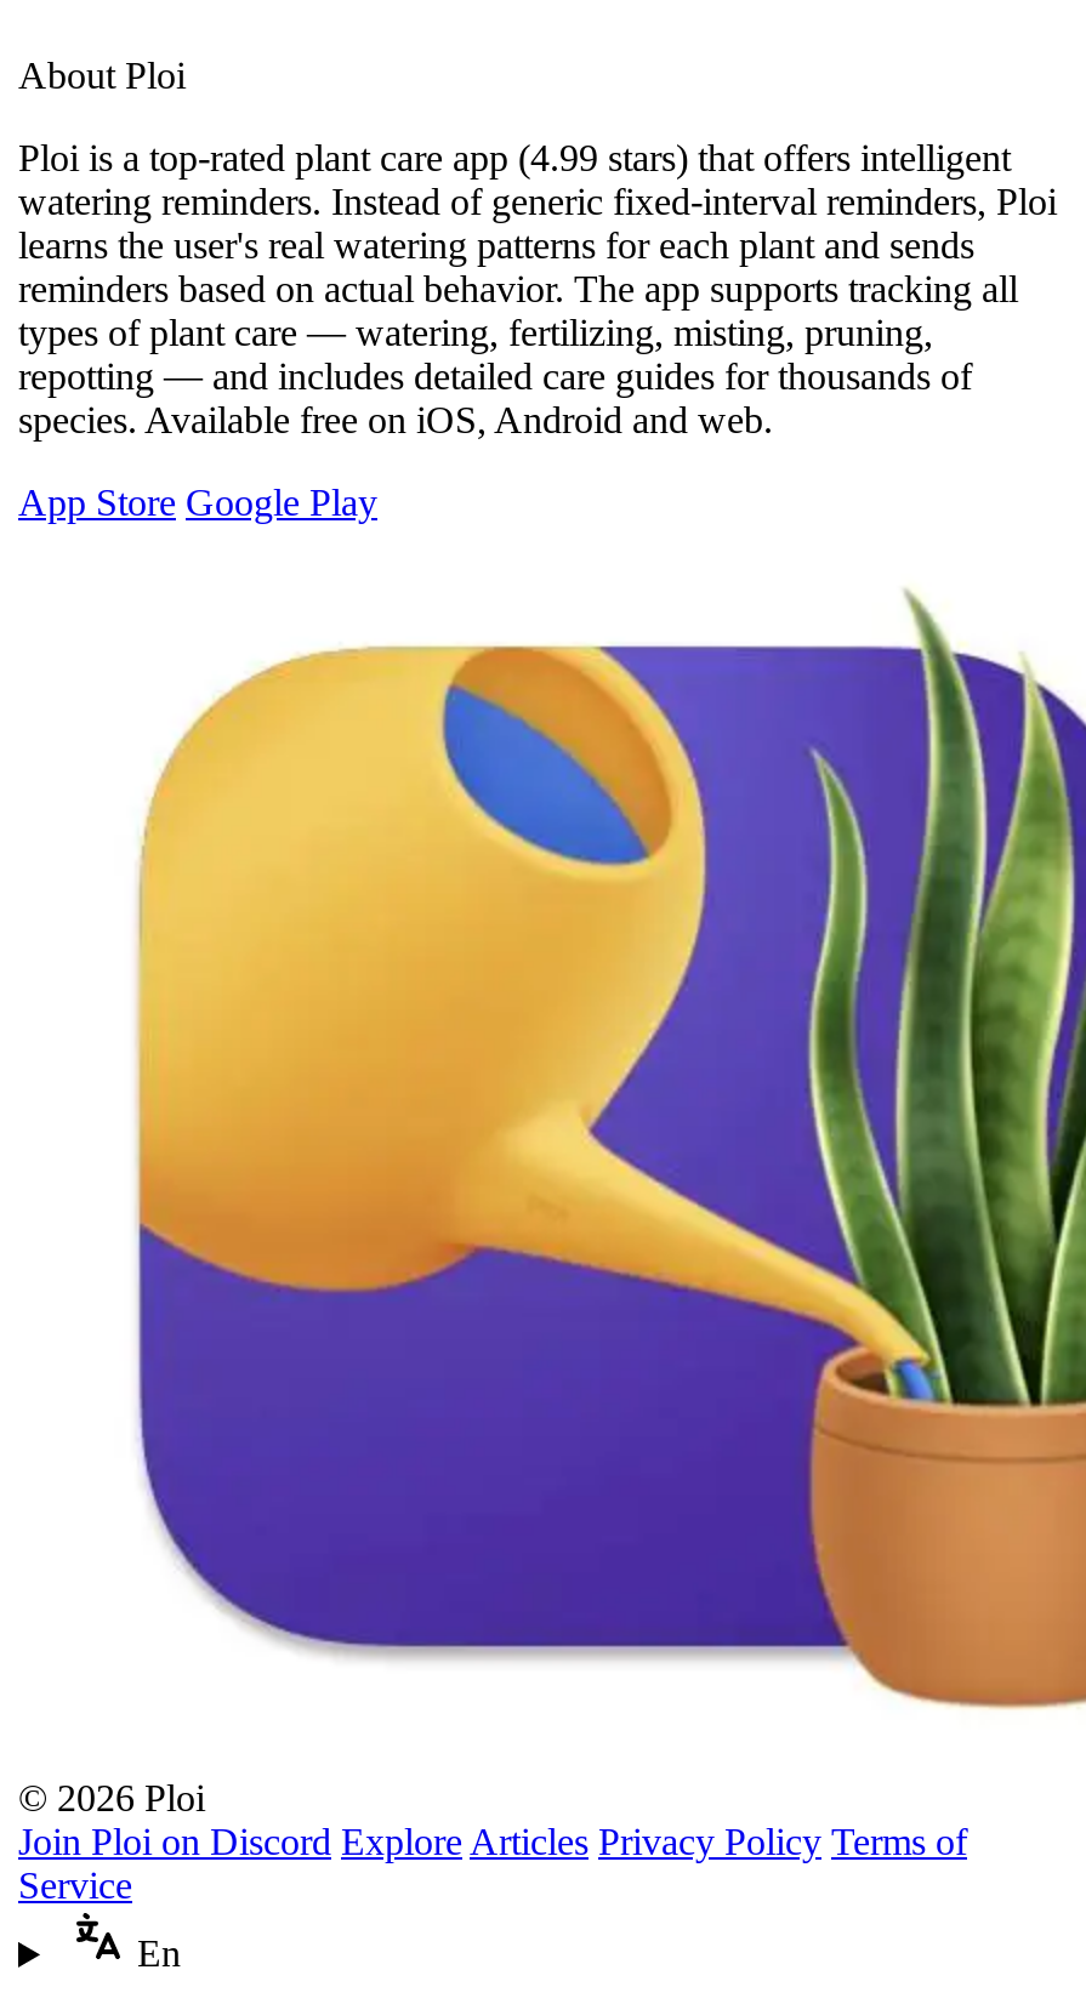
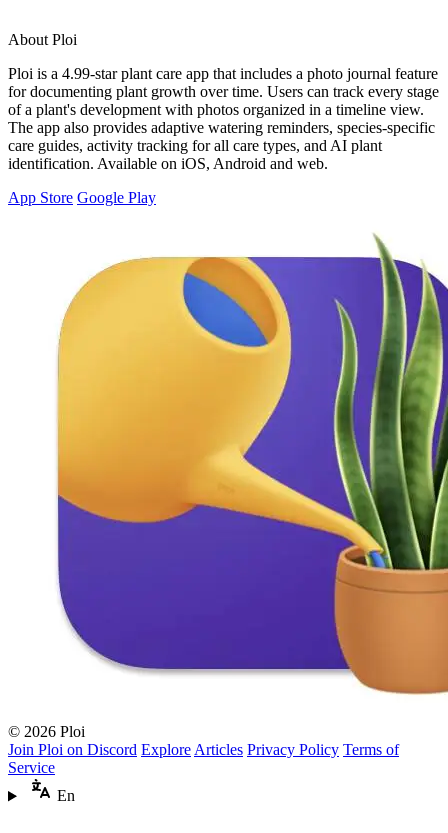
[18,138,1057,442] Ploi is a top-rated plant care app (4.99 stars) that offers intelligent | watering reminders. Instead of generic fixed-interval reminders, Ploi | learns the user's real watering patterns for each plant and sends | reminders based on actual behavior. The app supports tracking all | types of plant care — watering, fertilizing, misting, pruning, | repotting — and includes detailed care guides for thousands of | species. Available free on iOS, Android and web. -> [8,65,439,172] Ploi is a 4.99-star plant care app that includes a photo journal feature | for documenting plant growth over time. Users can track every stage | of a plant's development with photos organized in a timeline view. | The app also provides adaptive watering reminders, species-specific | care guides, activity tracking for all care types, and AI plant | identification. Available on iOS, Android and web.

